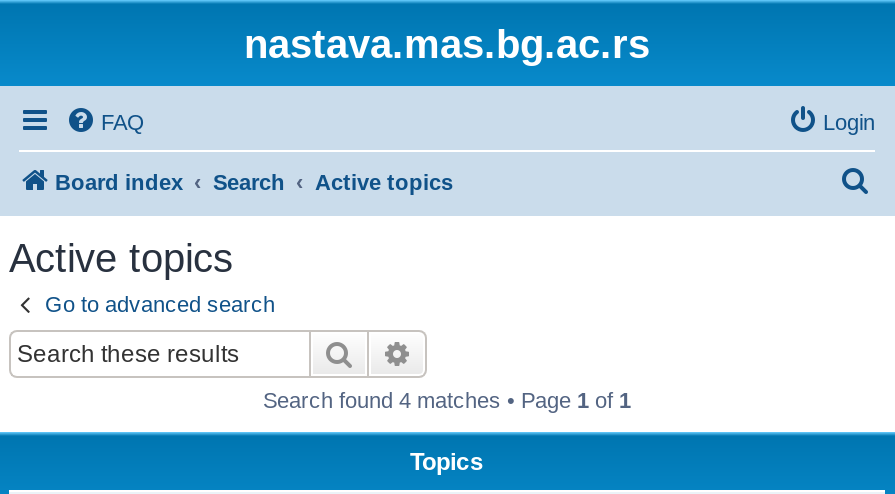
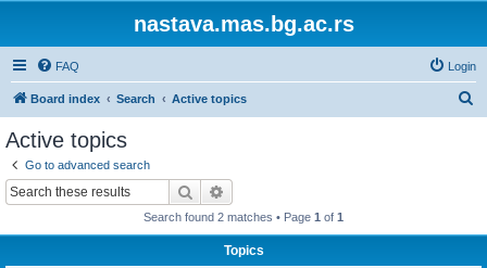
[263,387,631,411] Search found 4 matches • Page 1 of 1 -> [143,210,344,223] Search found 2 matches • Page 1 of 1

